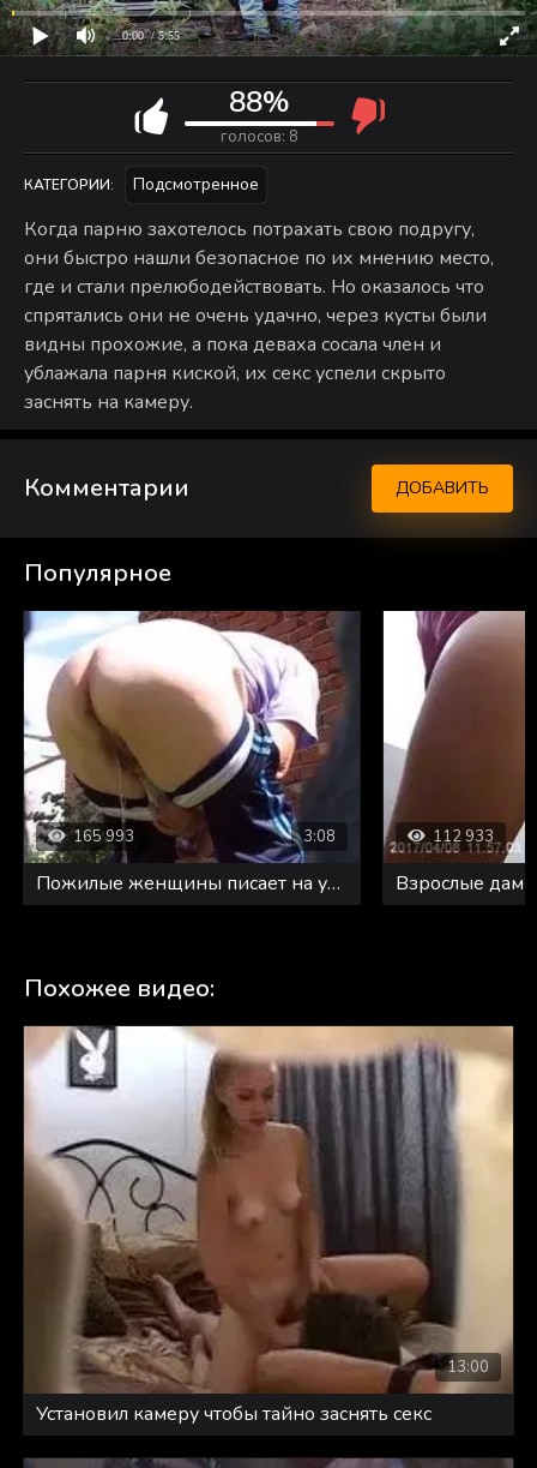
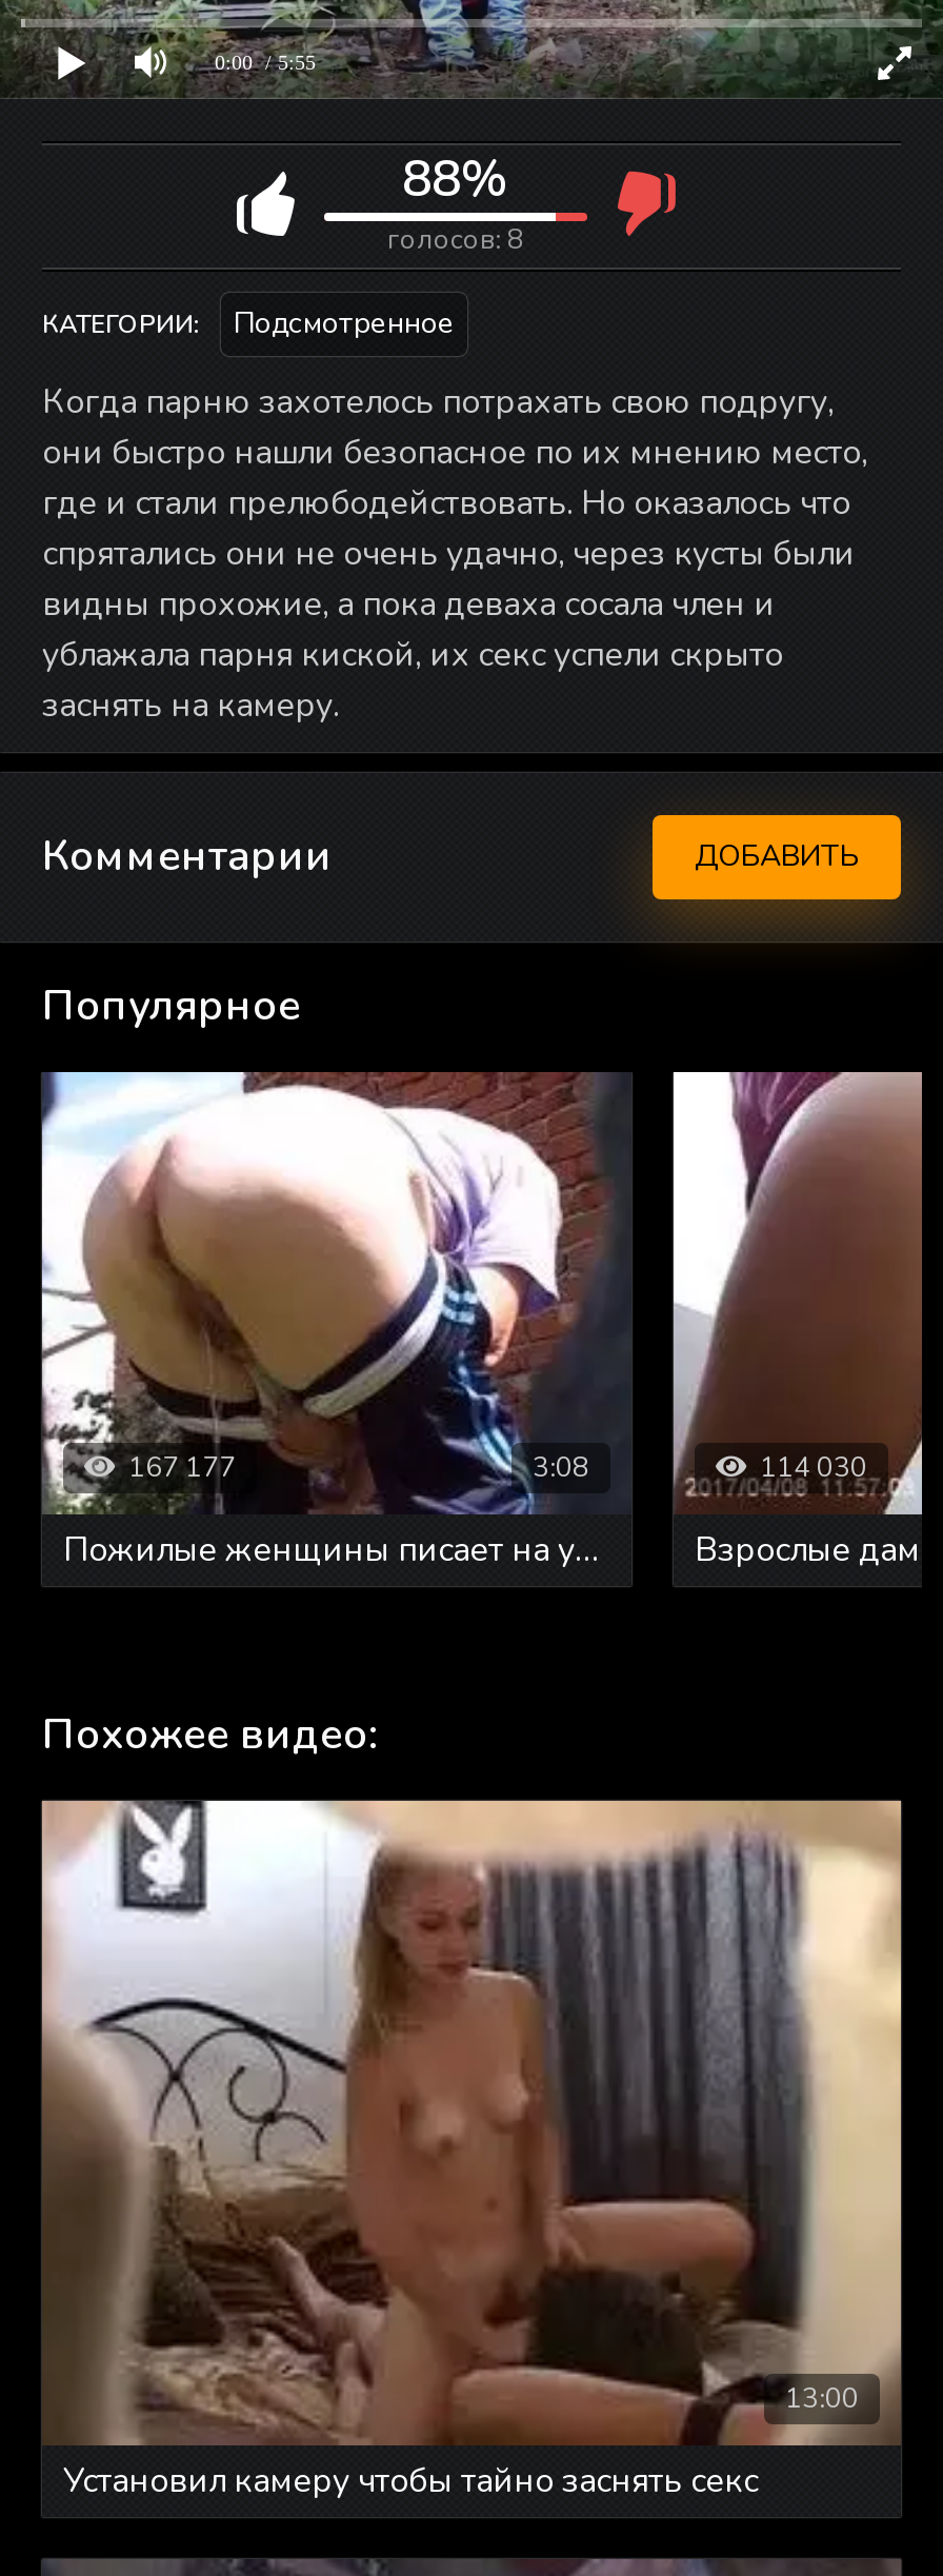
[73,826,134,847] 165 993 -> [128,1449,236,1487] 167 177
[433,826,494,847] 112 933 -> [760,1449,867,1487] 114 030

